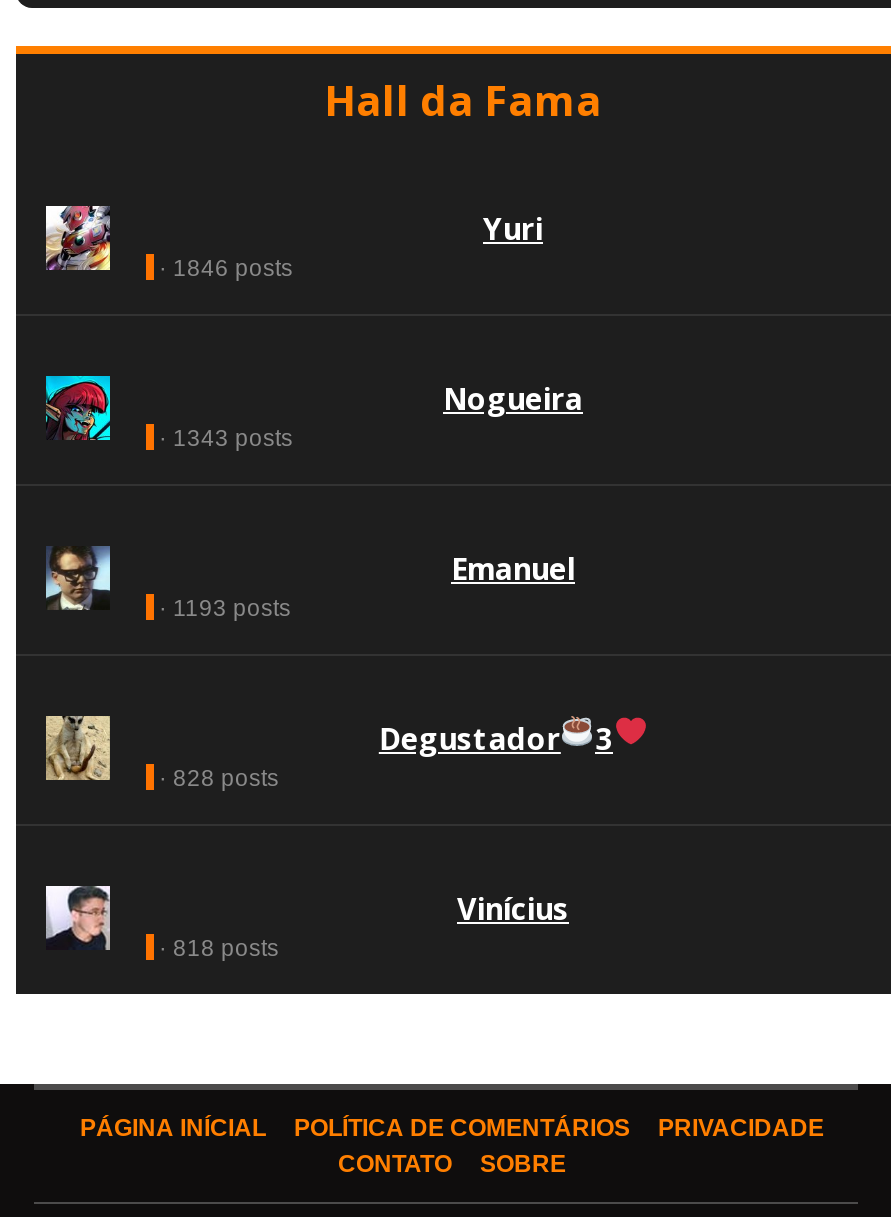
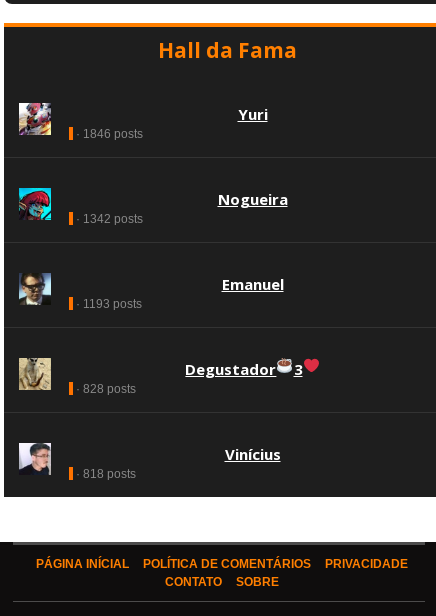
[153,425,293,451] · 1343 posts -> [72,212,142,225] · 1342 posts

